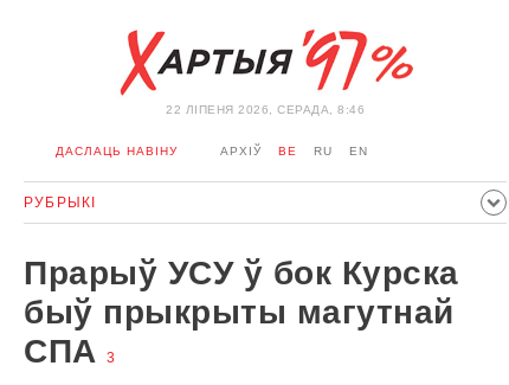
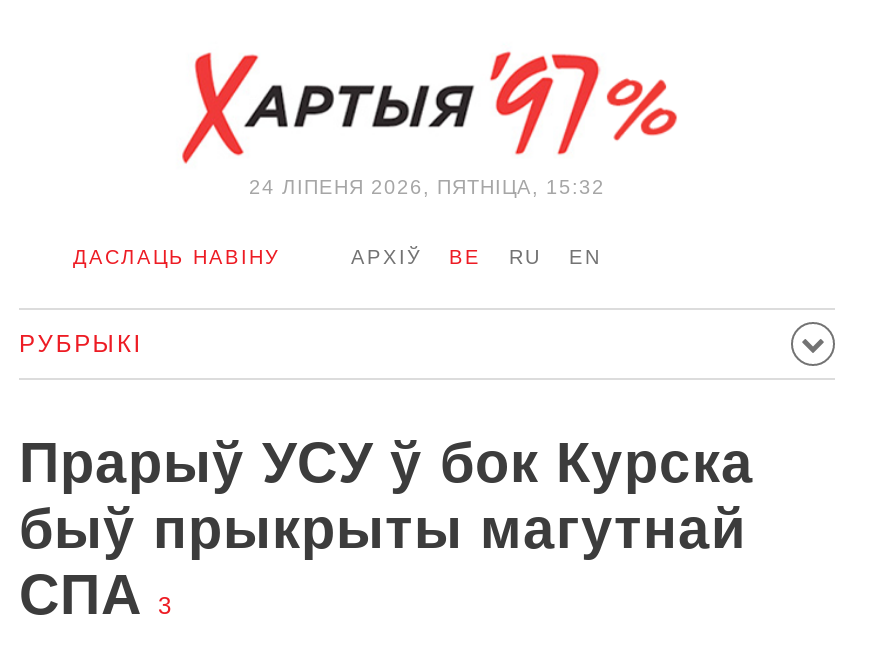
[166,103,365,116] 22 ЛIПЕНЯ 2026, СЕРАДА, 8:46 -> [249,176,605,198] 24 ЛIПЕНЯ 2026, ПЯТНІЦА, 15:32

